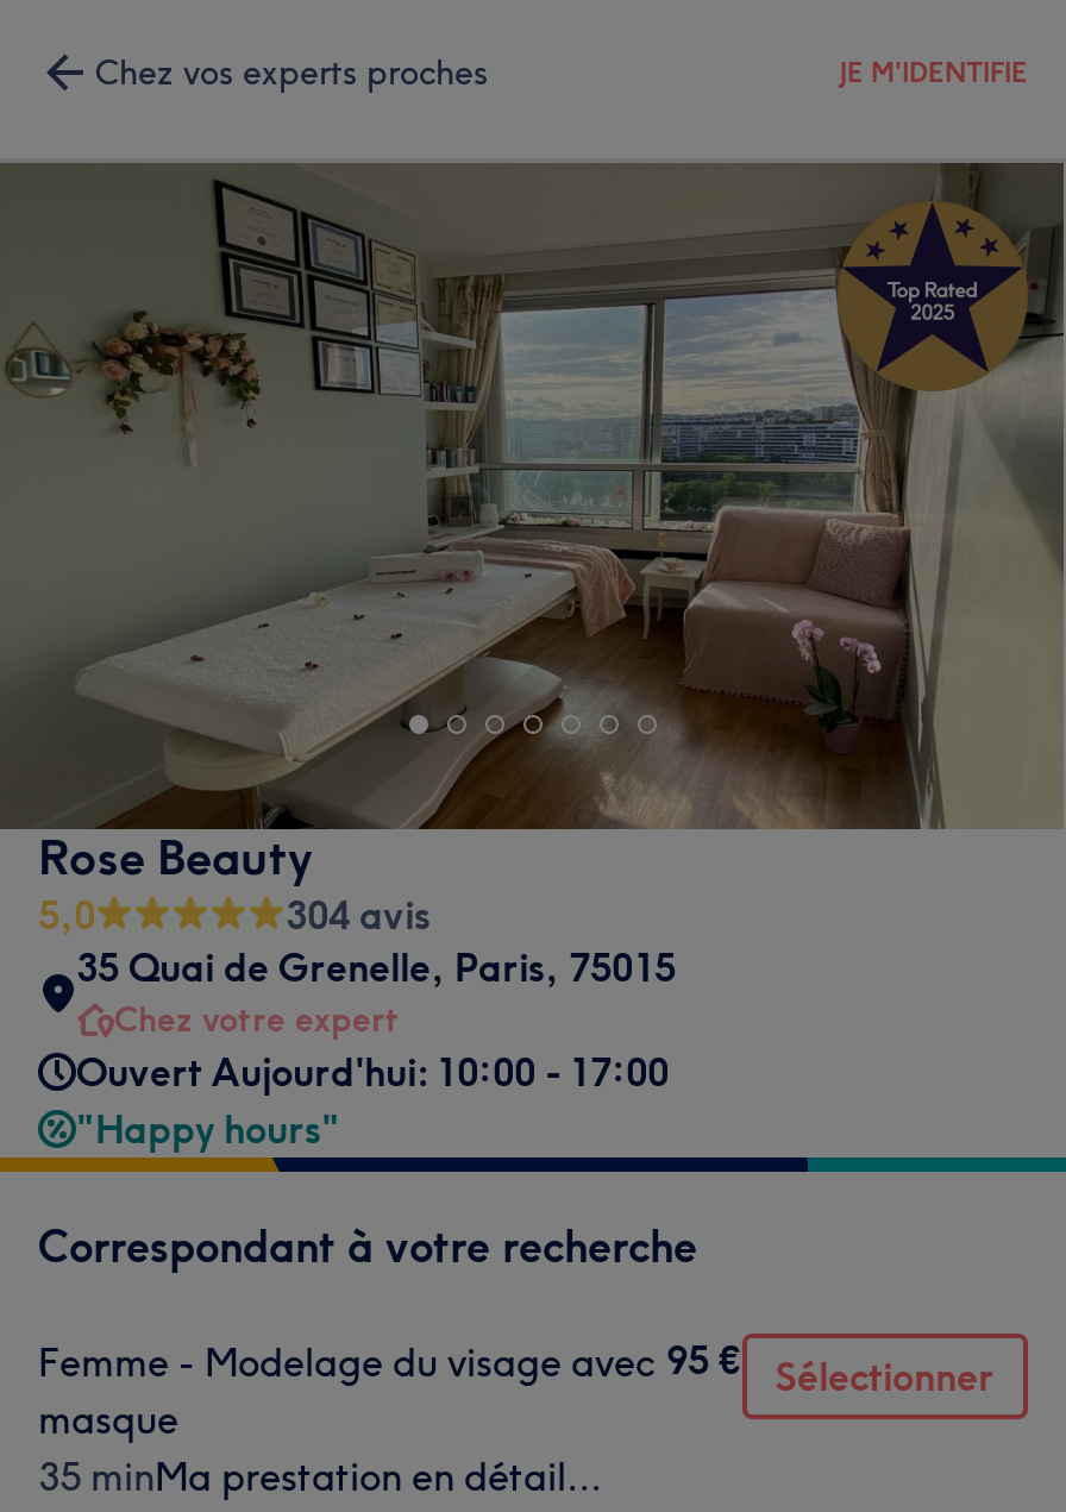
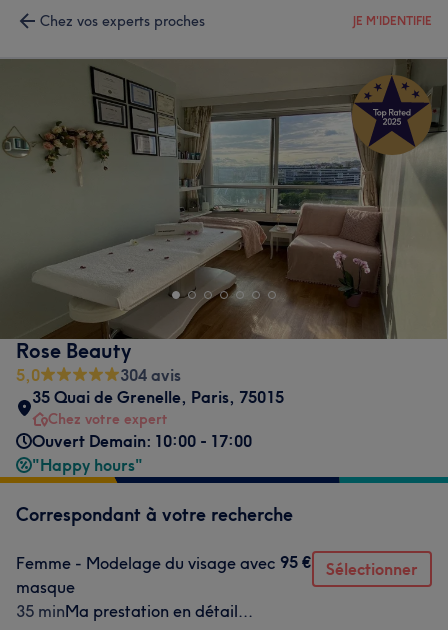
[76,1048,669,1096] Ouvert Aujourd'hui: 10:00 - 17:00 -> [32,431,252,451] Ouvert Demain: 10:00 - 17:00

